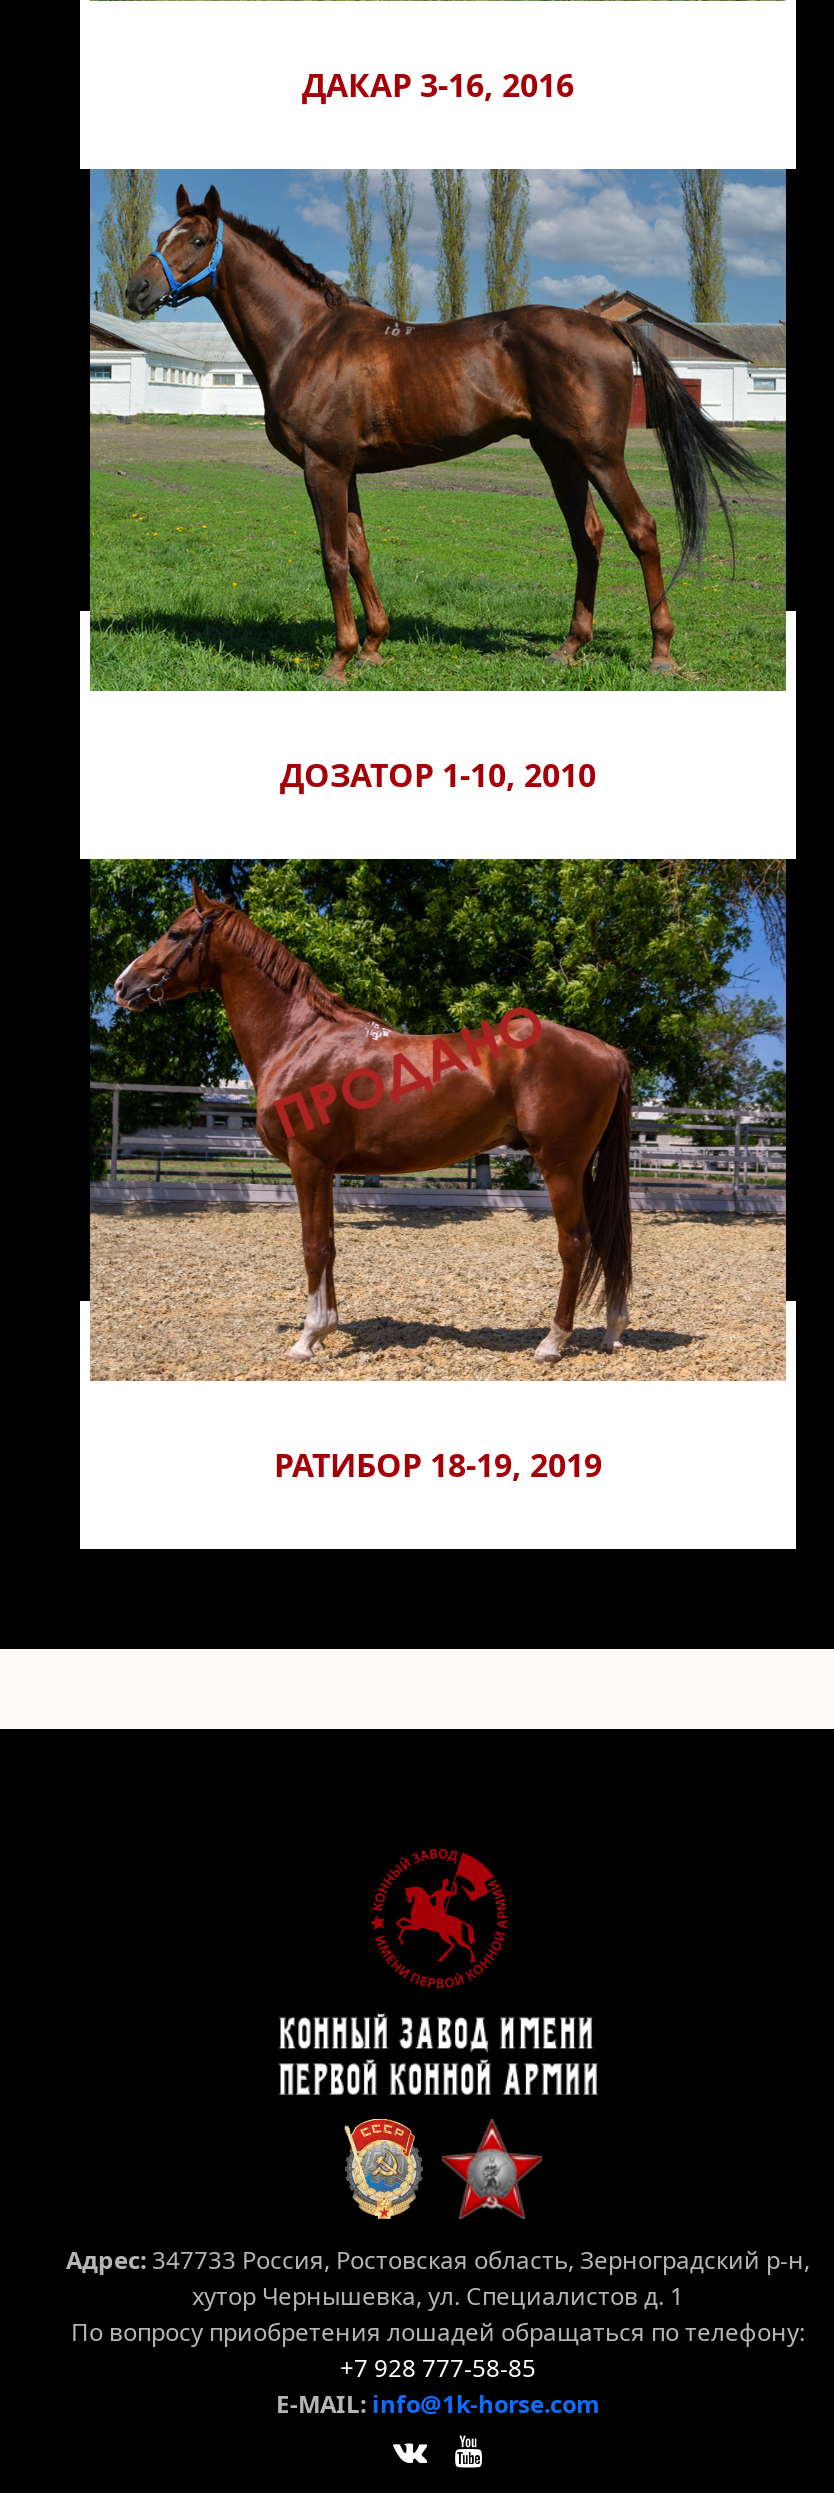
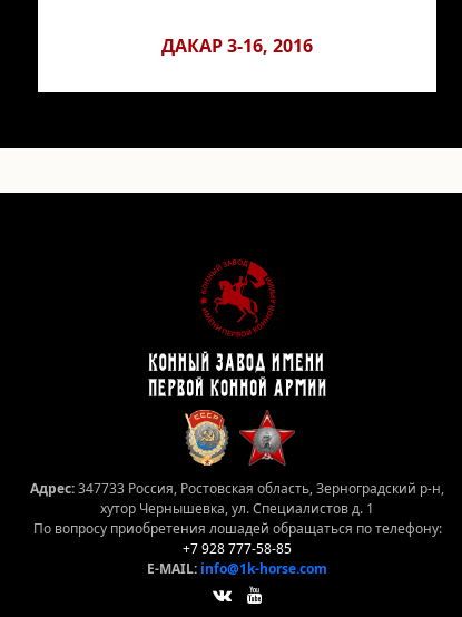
[80,168,796,796] [image] | ДОЗАТОР 1-10, 2010 -> none
[80,856,796,1486] [image] | РАТИБОР 18-19, 2019 -> none

